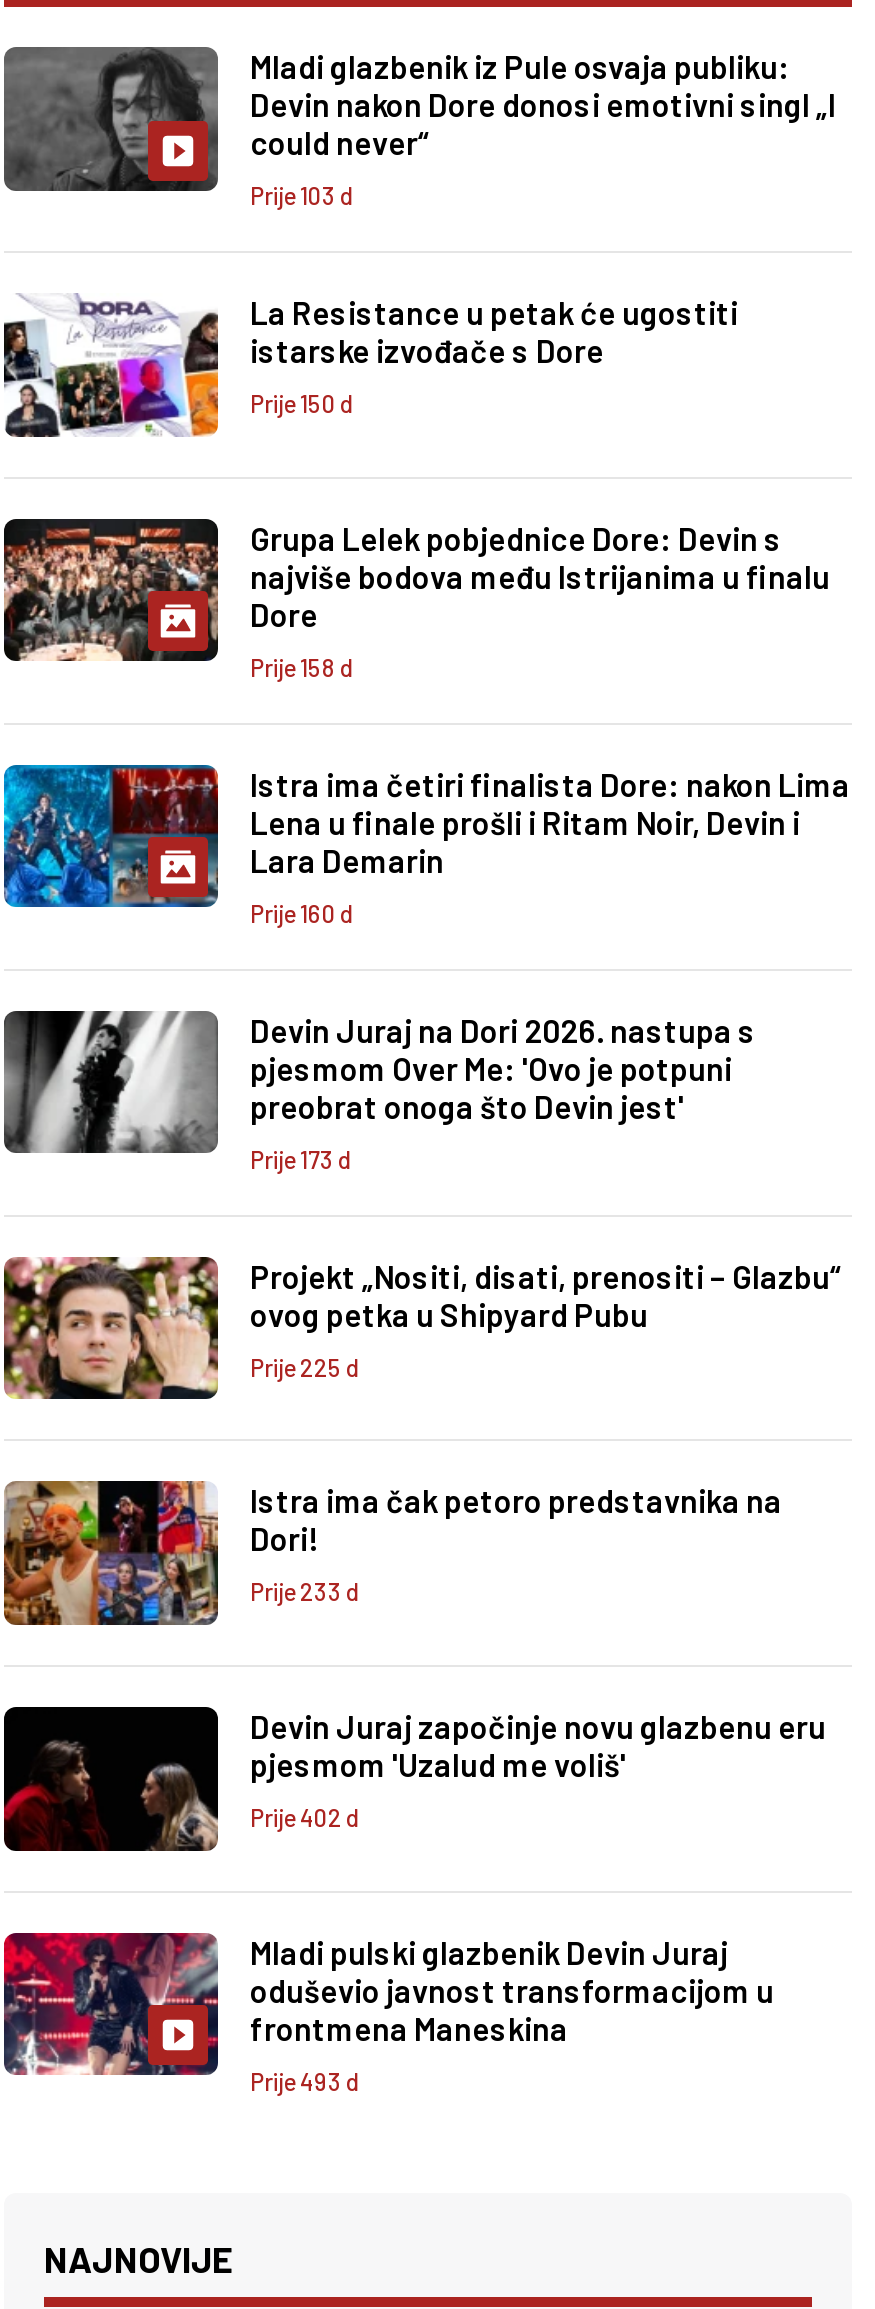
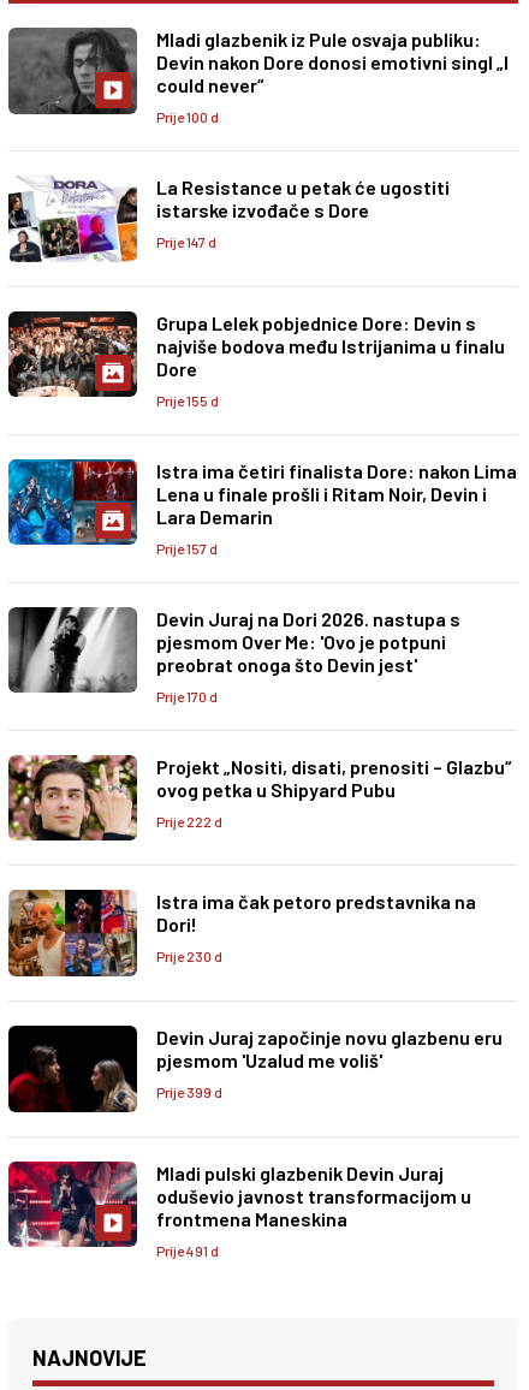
[250,181,354,209] Prije 103 d -> [156,108,219,125] Prije 100 d
[250,389,354,417] Prije 150 d -> [156,233,216,250] Prije 147 d
[250,652,354,680] Prije 158 d -> [156,392,219,408] Prije 155 d
[250,898,354,926] Prije 160 d -> [156,540,218,556] Prije 157 d
[250,1144,352,1172] Prije 173 d -> [156,687,218,704] Prije 170 d
[250,1352,360,1380] Prije 225 d -> [156,812,222,829] Prije 222 d
[250,1578,360,1606] Prije 233 d -> [156,948,222,965] Prije 230 d
[250,1803,360,1831] Prije 402 d -> [156,1084,222,1100] Prije 399 d
[250,2067,360,2095] Prije 493 d -> [156,1242,219,1259] Prije 491 d

